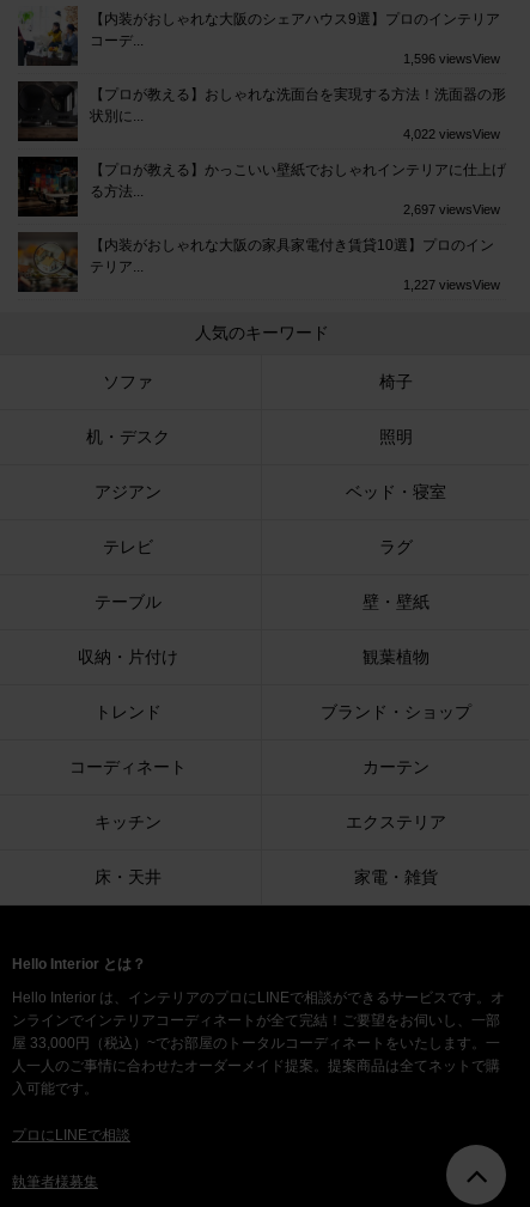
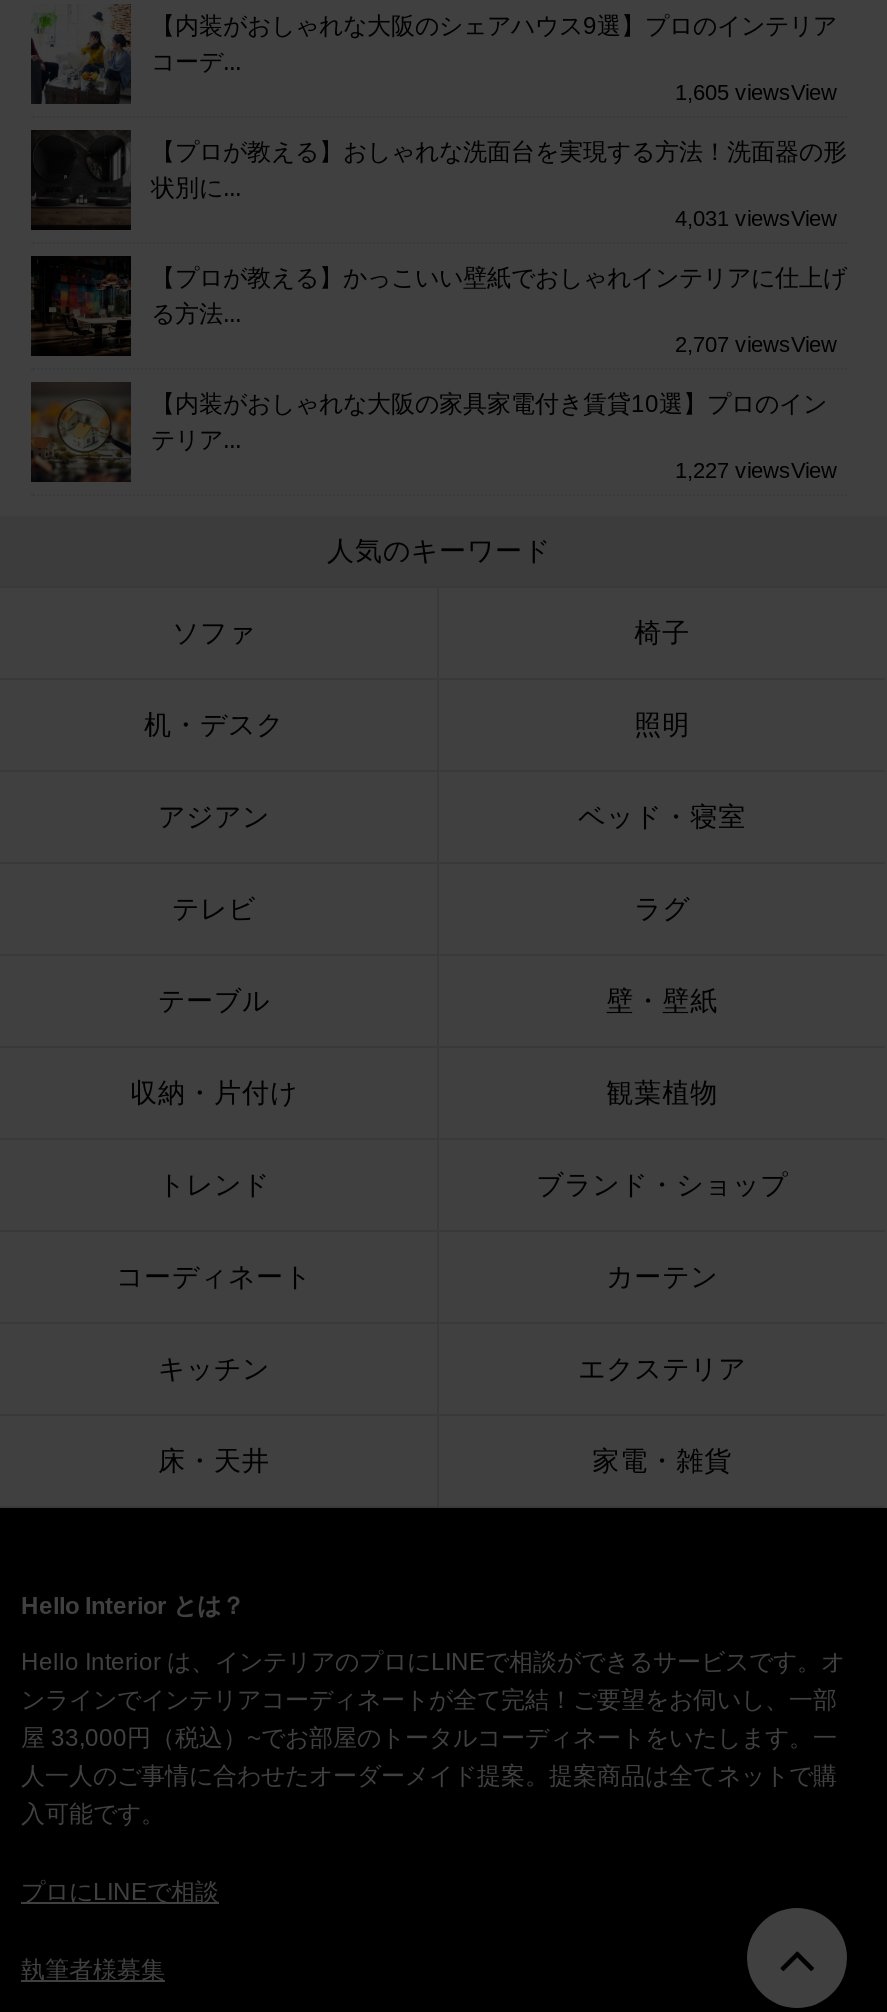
[403,51,500,66] 1,596 viewsView -> [675,80,837,104] 1,605 viewsView
[403,127,500,141] 4,022 viewsView -> [675,206,837,230] 4,031 viewsView
[403,202,500,216] 2,697 viewsView -> [675,332,837,356] 2,707 viewsView

